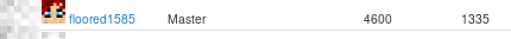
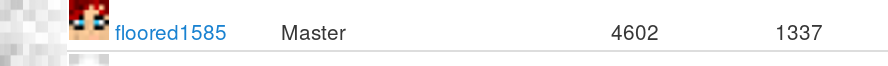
[364,10,392,28] 4600 -> [611,17,659,47] 4602
[461,10,490,28] 1335 -> [775,17,823,47] 1337

